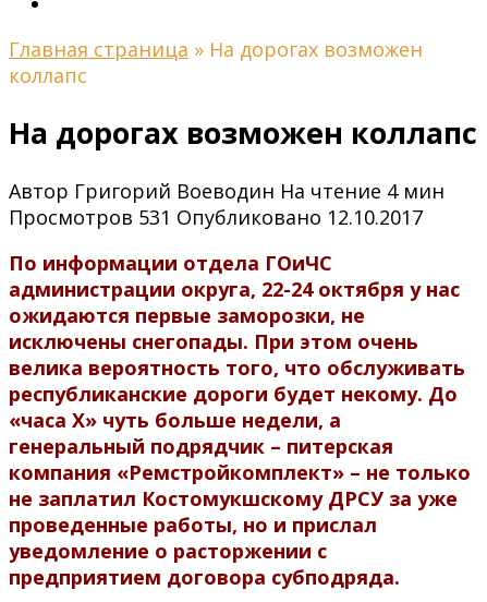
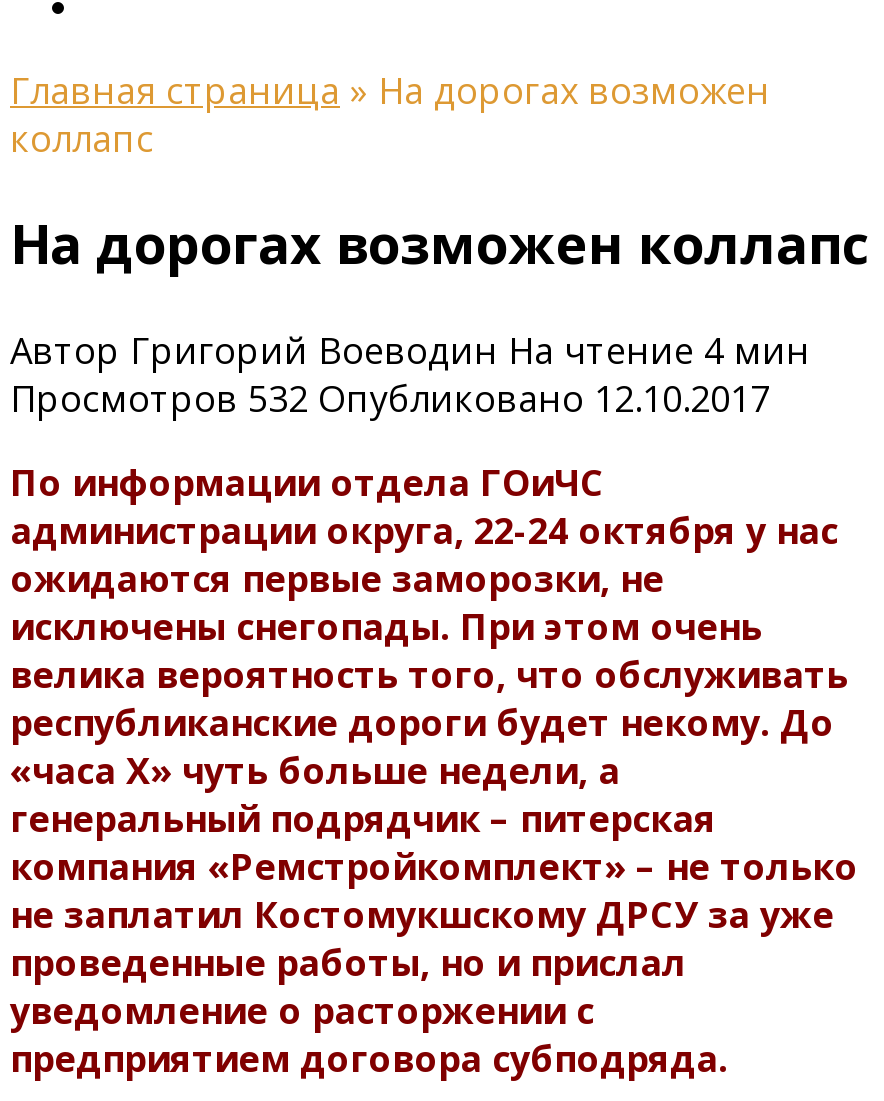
[9,204,423,230] Просмотров 531 Опубликовано 12.10.2017 -> [10,374,770,422] Просмотров 532 Опубликовано 12.10.2017

